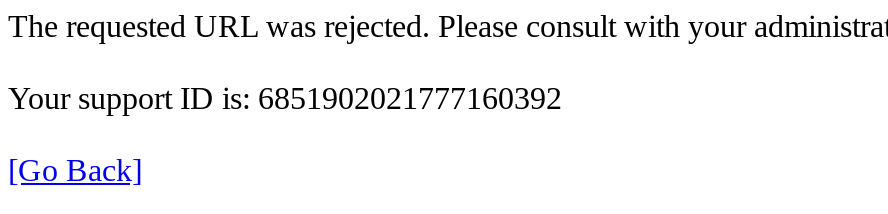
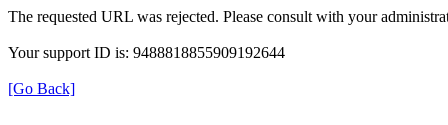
[8,81,562,115] Your support ID is: 6851902021777160392 -> [8,44,285,61] Your support ID is: 9488818855909192644

